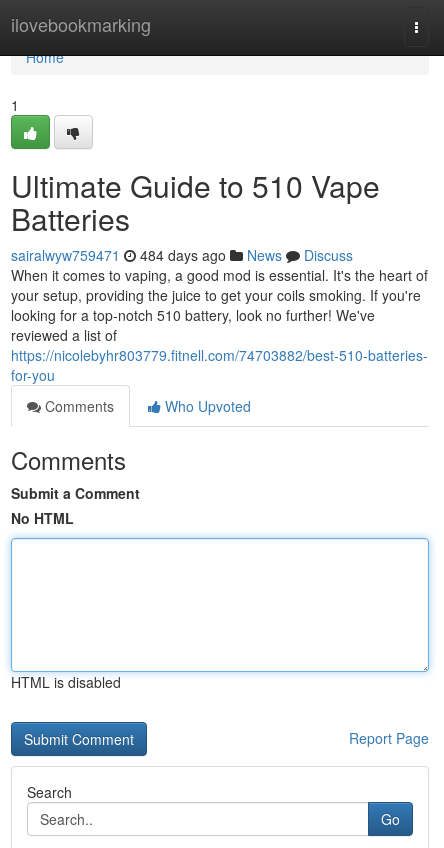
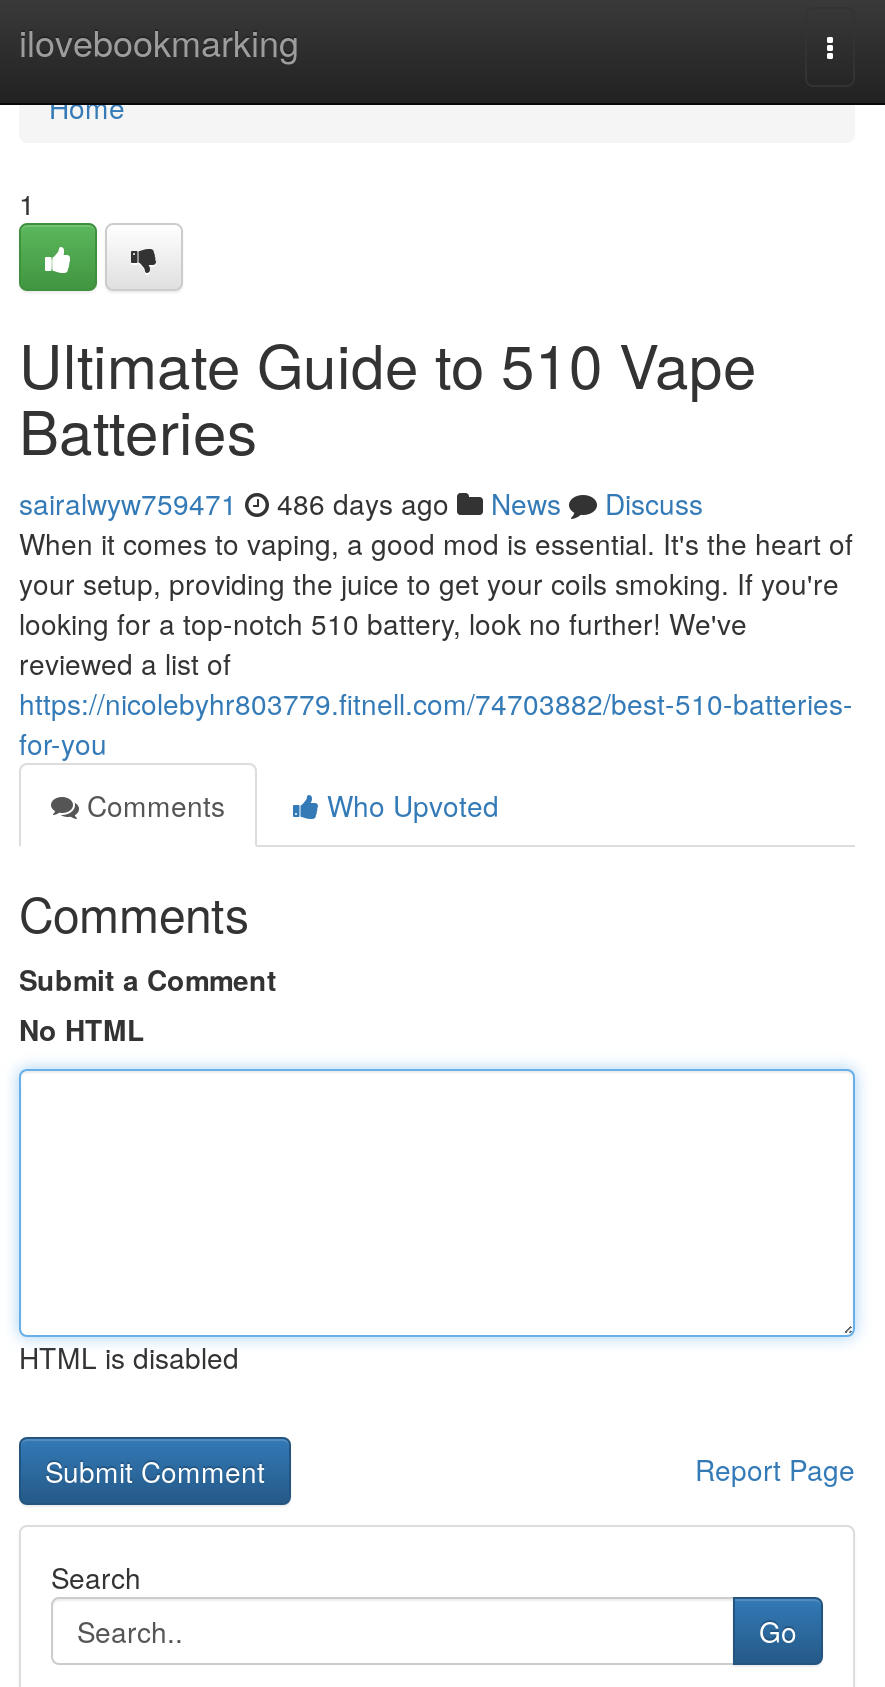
[11,245,353,265] sairalwyw759471 484 days ago News Discuss -> [19,483,703,523] sairalwyw759471 486 days ago News Discuss

